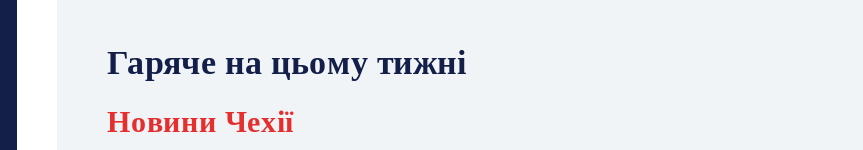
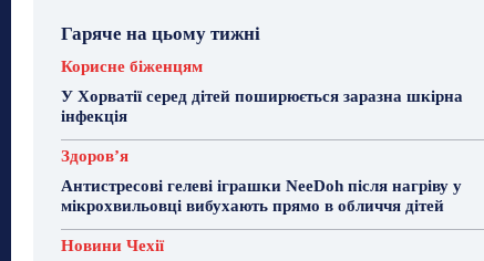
none -> [61,58,463,215] Корисне біженцям | У Хорватії серед дітей поширюється заразна шкірна | інфекція | Здоровʼя | Антистресові гелеві іграшки NeeDoh після нагріву у | мікрохвильовці вибухають прямо в обличчя дітей

